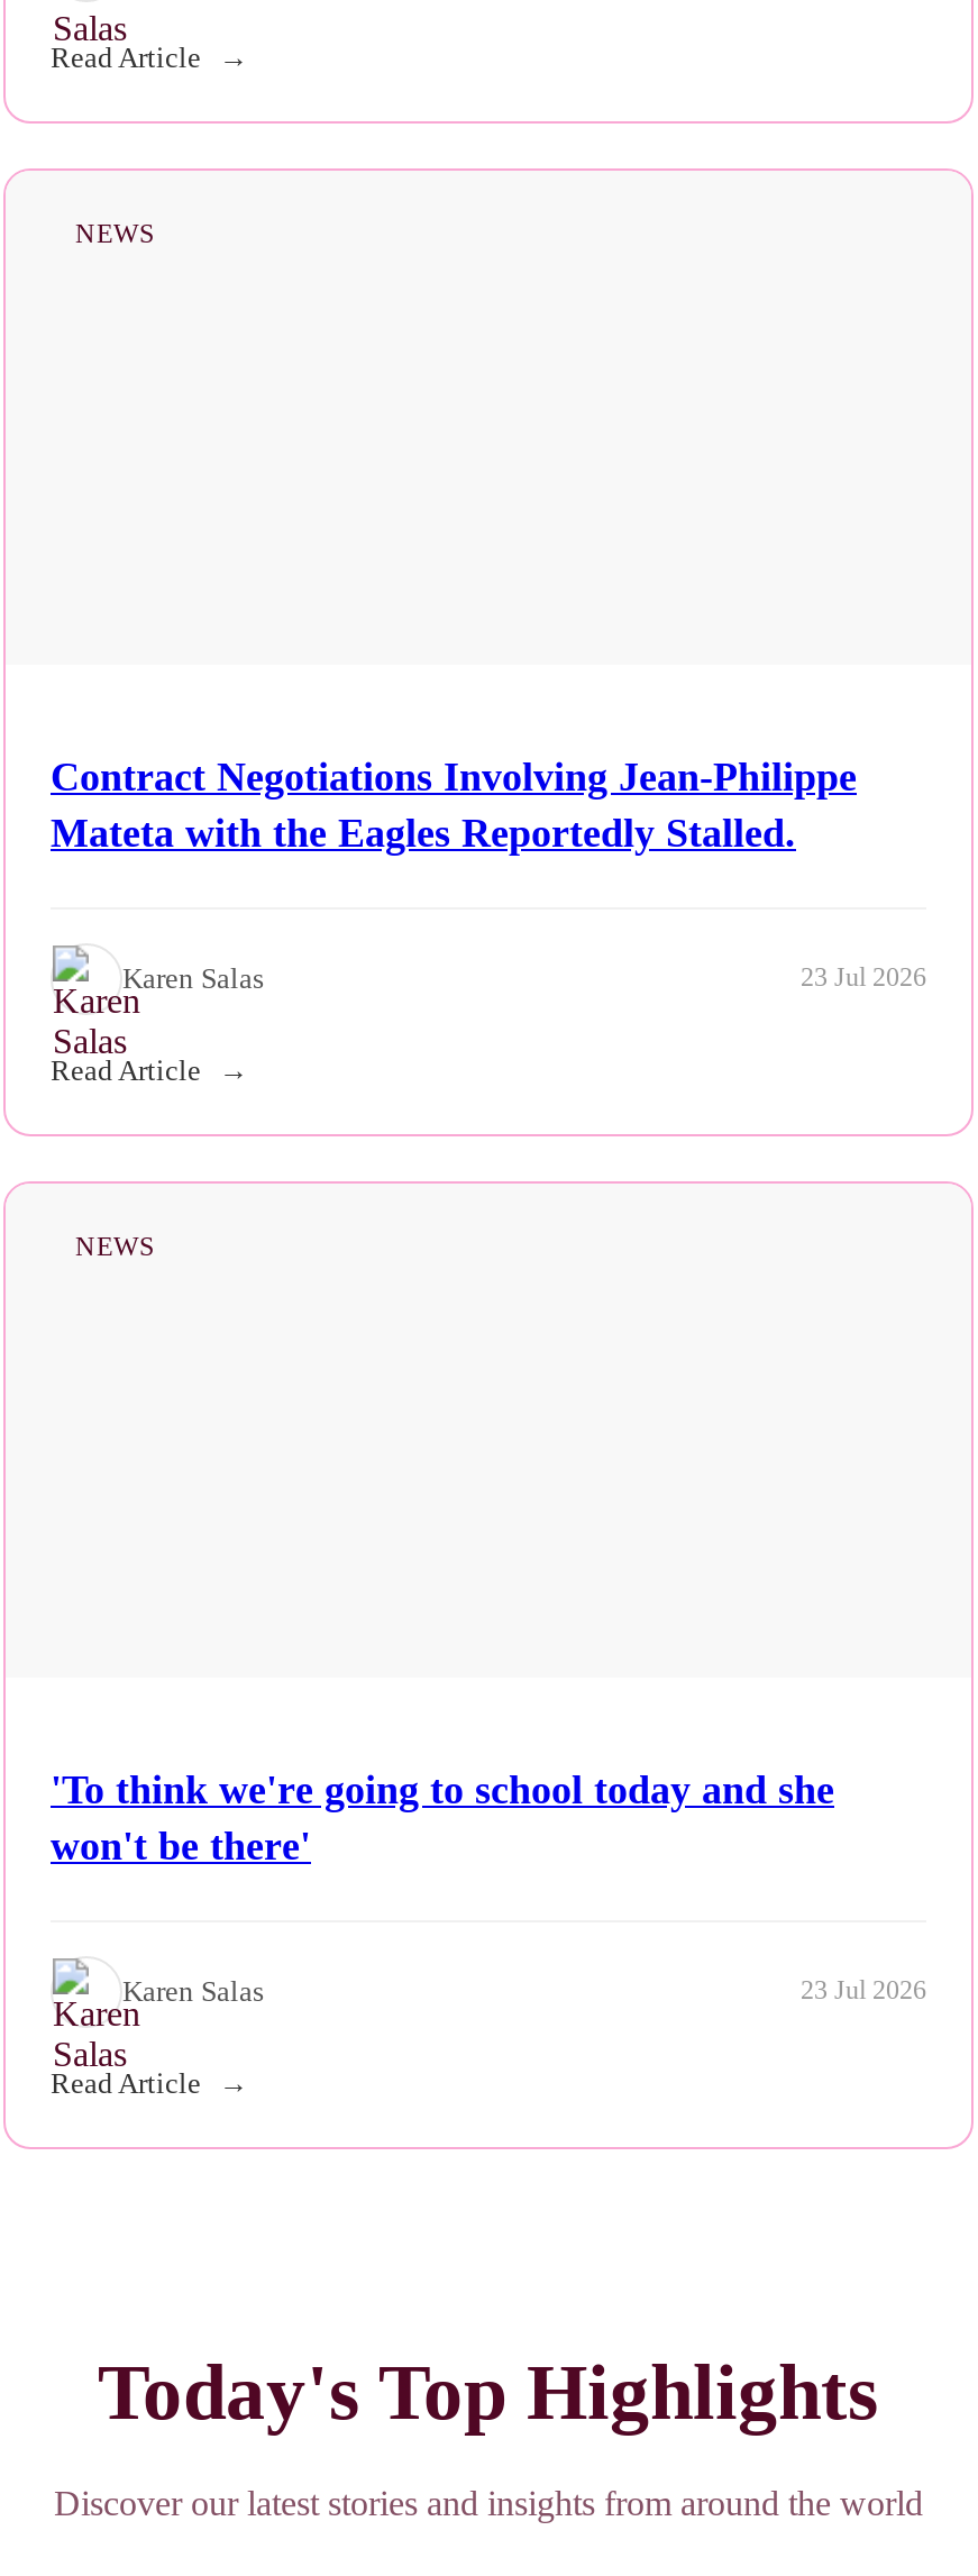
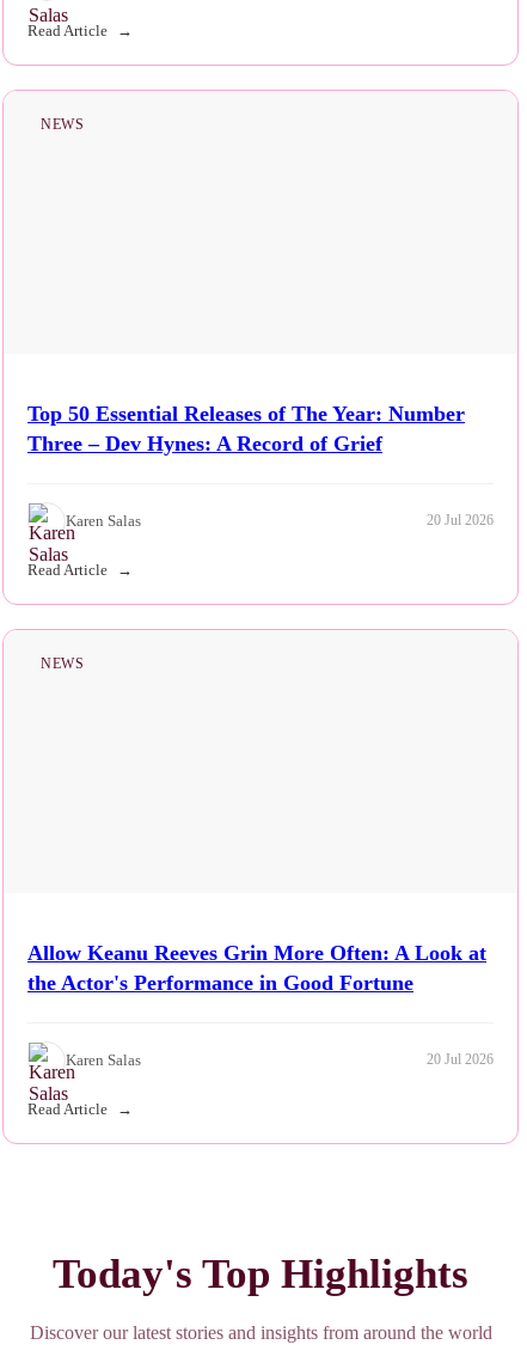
[51,754,857,855] Contract Negotiations Involving Jean-Philippe | Mateta with the Eagles Reportedly Stalled. -> [27,401,465,455] Top 50 Essential Releases of The Year: Number | Three – Dev Hynes: A Record of Grief
[801,961,926,993] 23 Jul 2026 -> [427,512,494,529] 20 Jul 2026
[51,1767,834,1868] 'To think we're going to school today and she | won't be there' -> [27,940,486,994] Allow Keanu Reeves Grin More Often: A Look at | the Actor's Performance in Good Fortune
[801,1974,926,2006] 23 Jul 2026 -> [427,1051,494,1068] 20 Jul 2026

